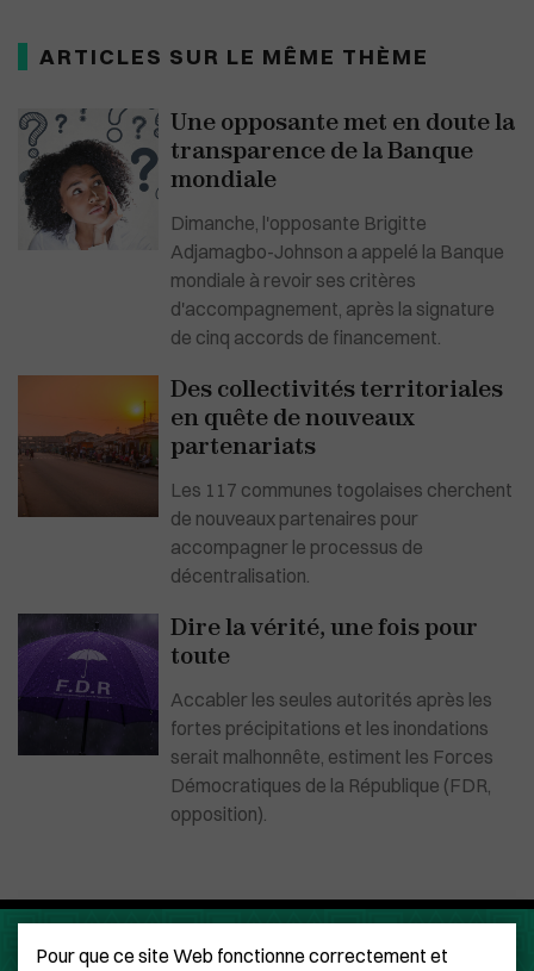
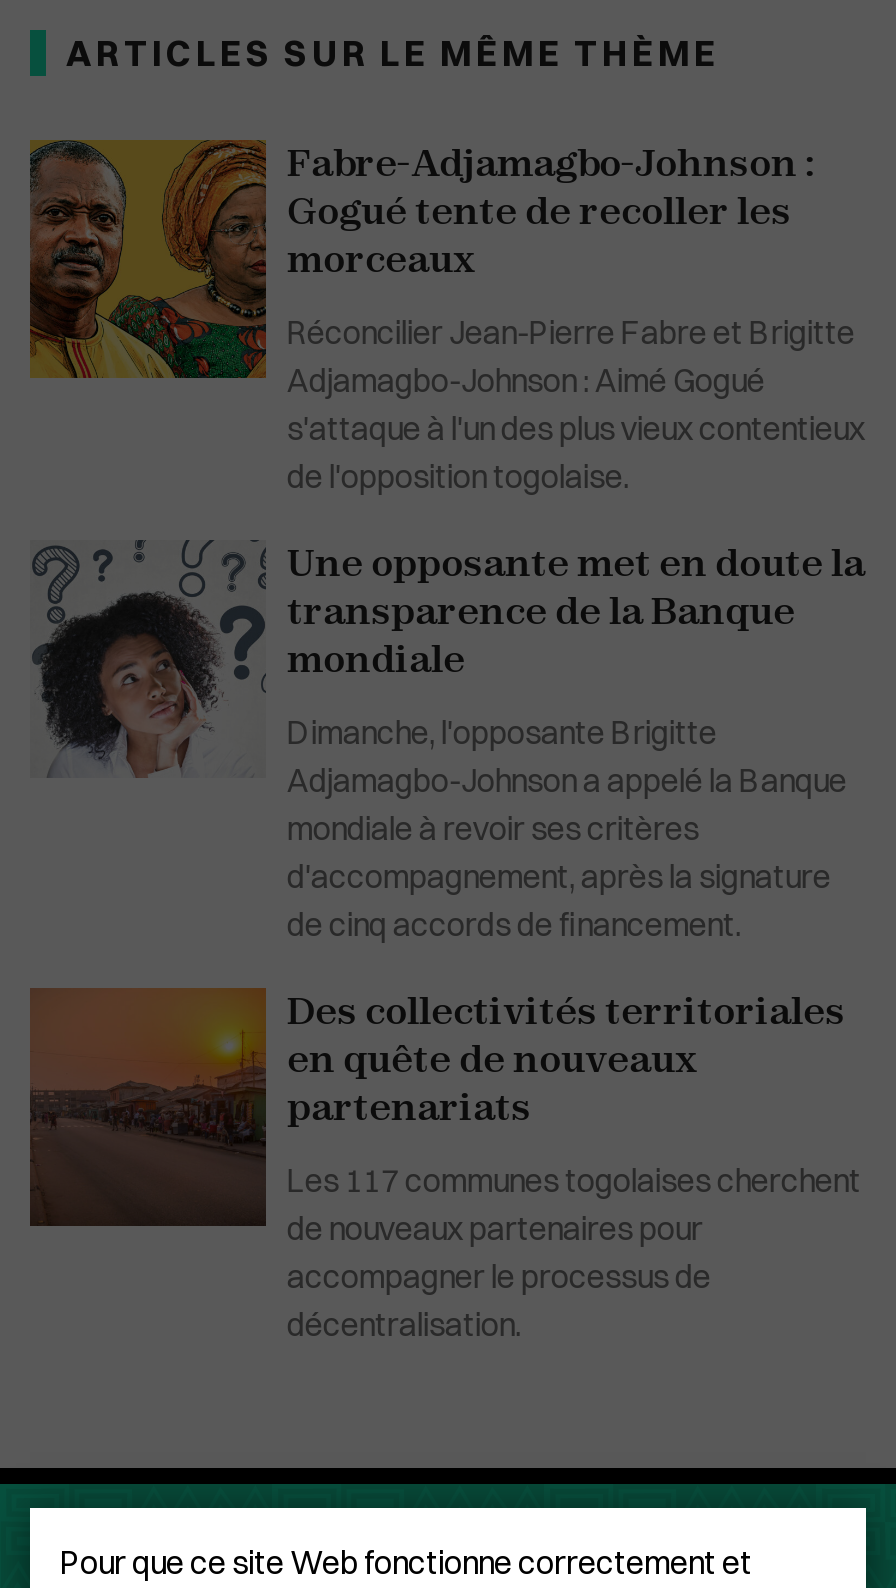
none -> [30,140,865,497] [image] | Fabre-Adjamagbo-Johnson : | Gogué tente de recoller les | morceaux | Réconcilier Jean-Pierre Fabre et Brigitte | Adjamagbo-Johnson : Aimé Gogué | s'attaque à l'un des plus vieux contentieux | de l'opposition togolaise.
moved [20,109,515,588] -> [34,541,865,1345]: [image] | Une opposante met en doute la | transparence de la Banque | ... | accompagner le processus de | décentralisation.
[18,614,494,826] [image] | Dire la vérité, une fois pour | toute | Accabler les seules autorités après les | fortes précipitations et les inondations | serait malhonnête, estiment les Forces | Démocratiques de la République (FDR, | opposition). -> none

